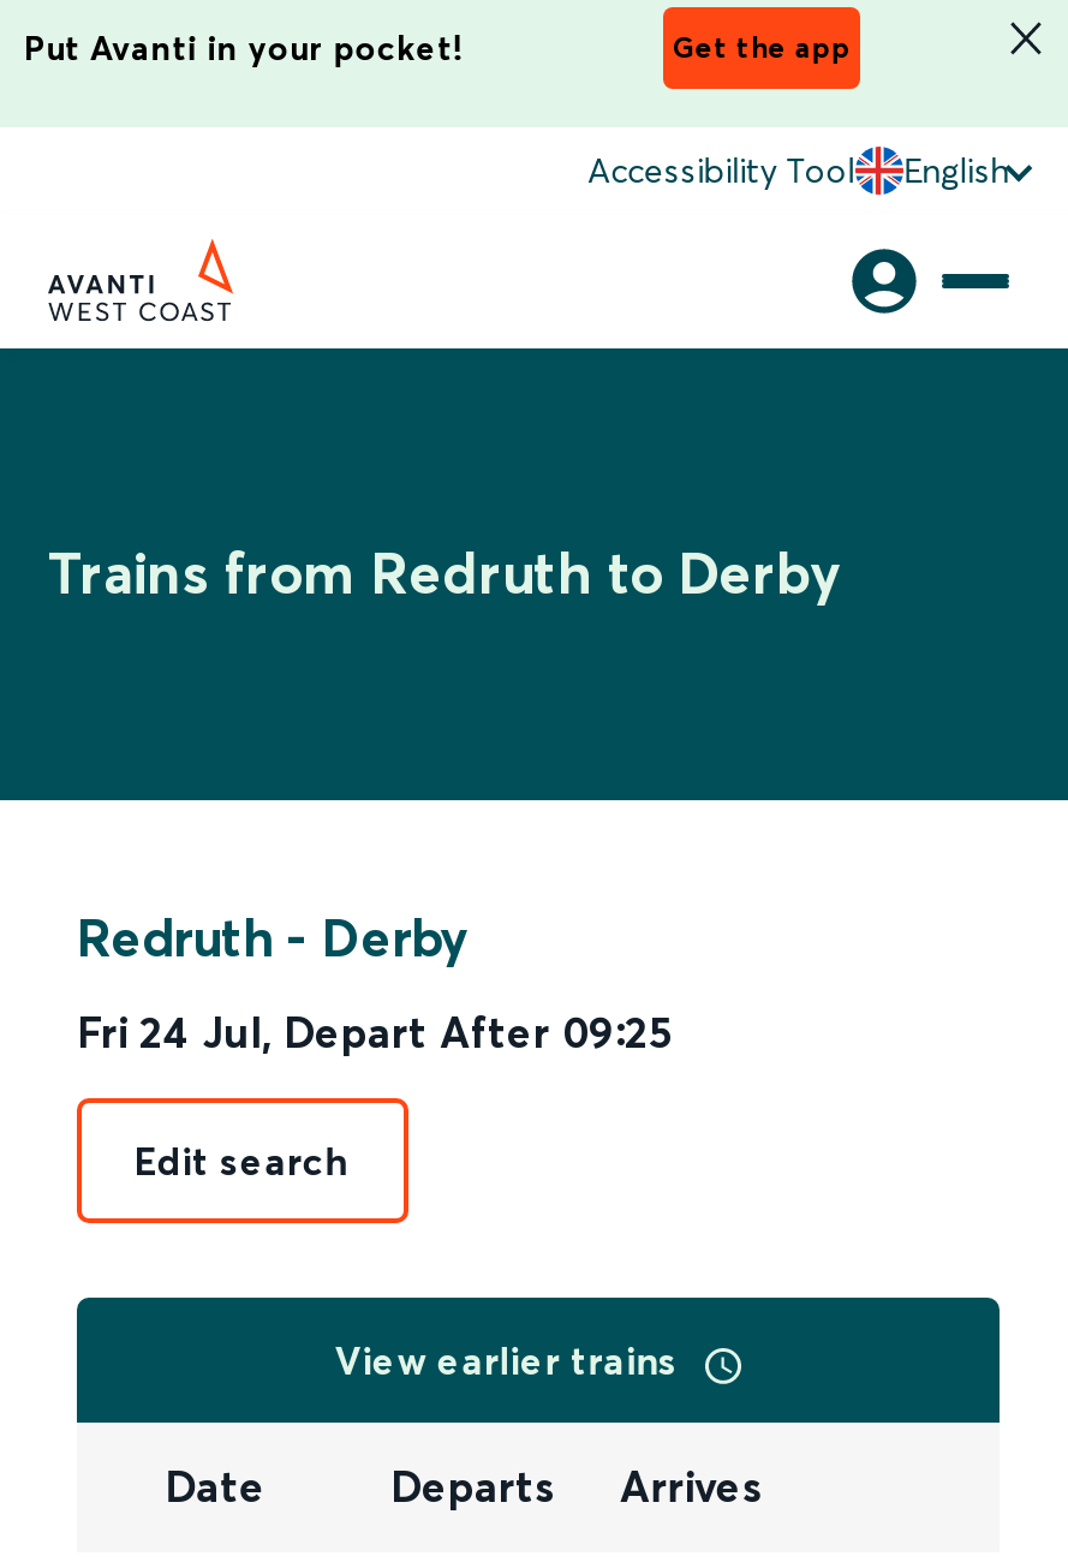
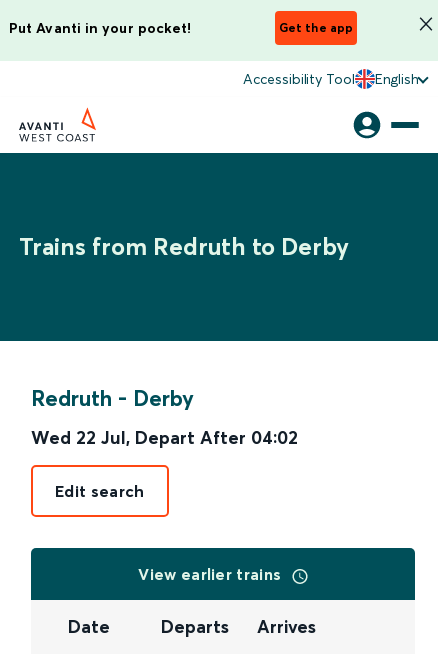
[77,1004,673,1060] Fri 24 Jul, Depart After 09:25 -> [31,426,298,449] Wed 22 Jul, Depart After 04:02

